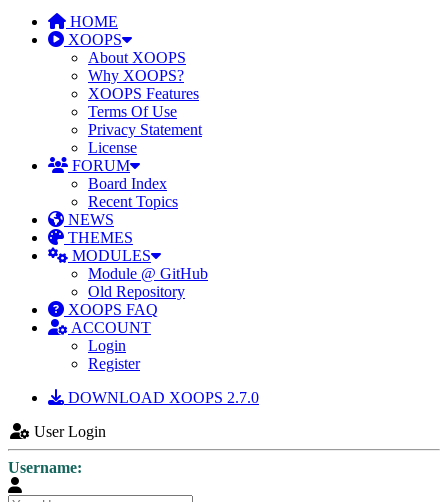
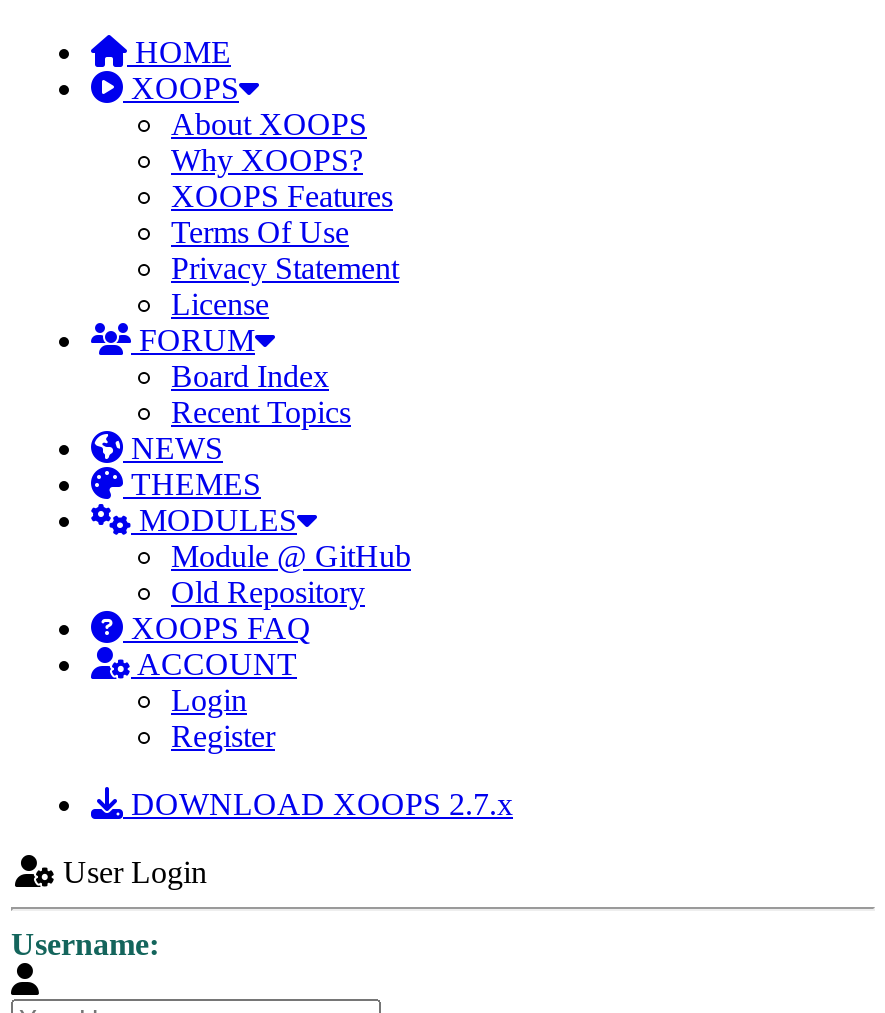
[64,389,259,406] DOWNLOAD XOOPS 2.7.0 -> [123,787,513,821] DOWNLOAD XOOPS 2.7.x

